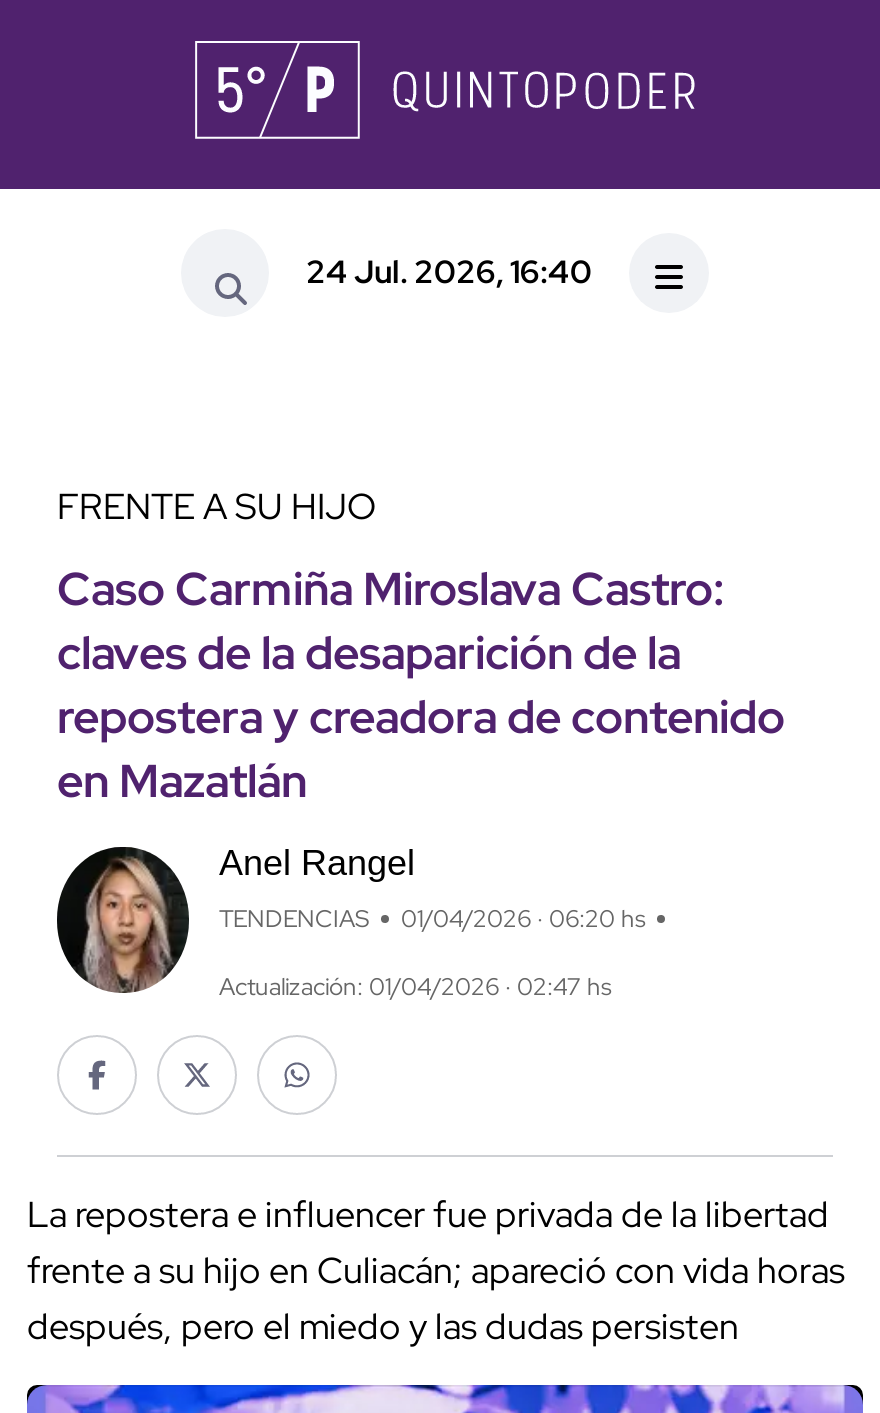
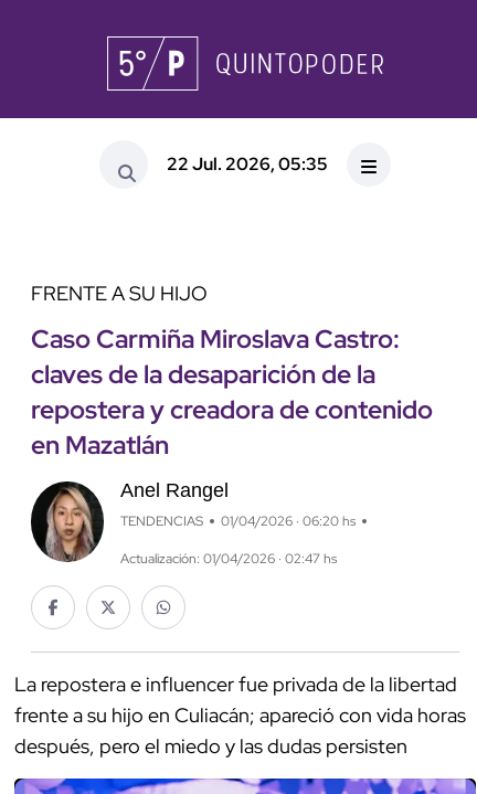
[306,250,592,292] 24 Jul. 2026, 16:40 -> [167,152,328,175] 22 Jul. 2026, 05:35

